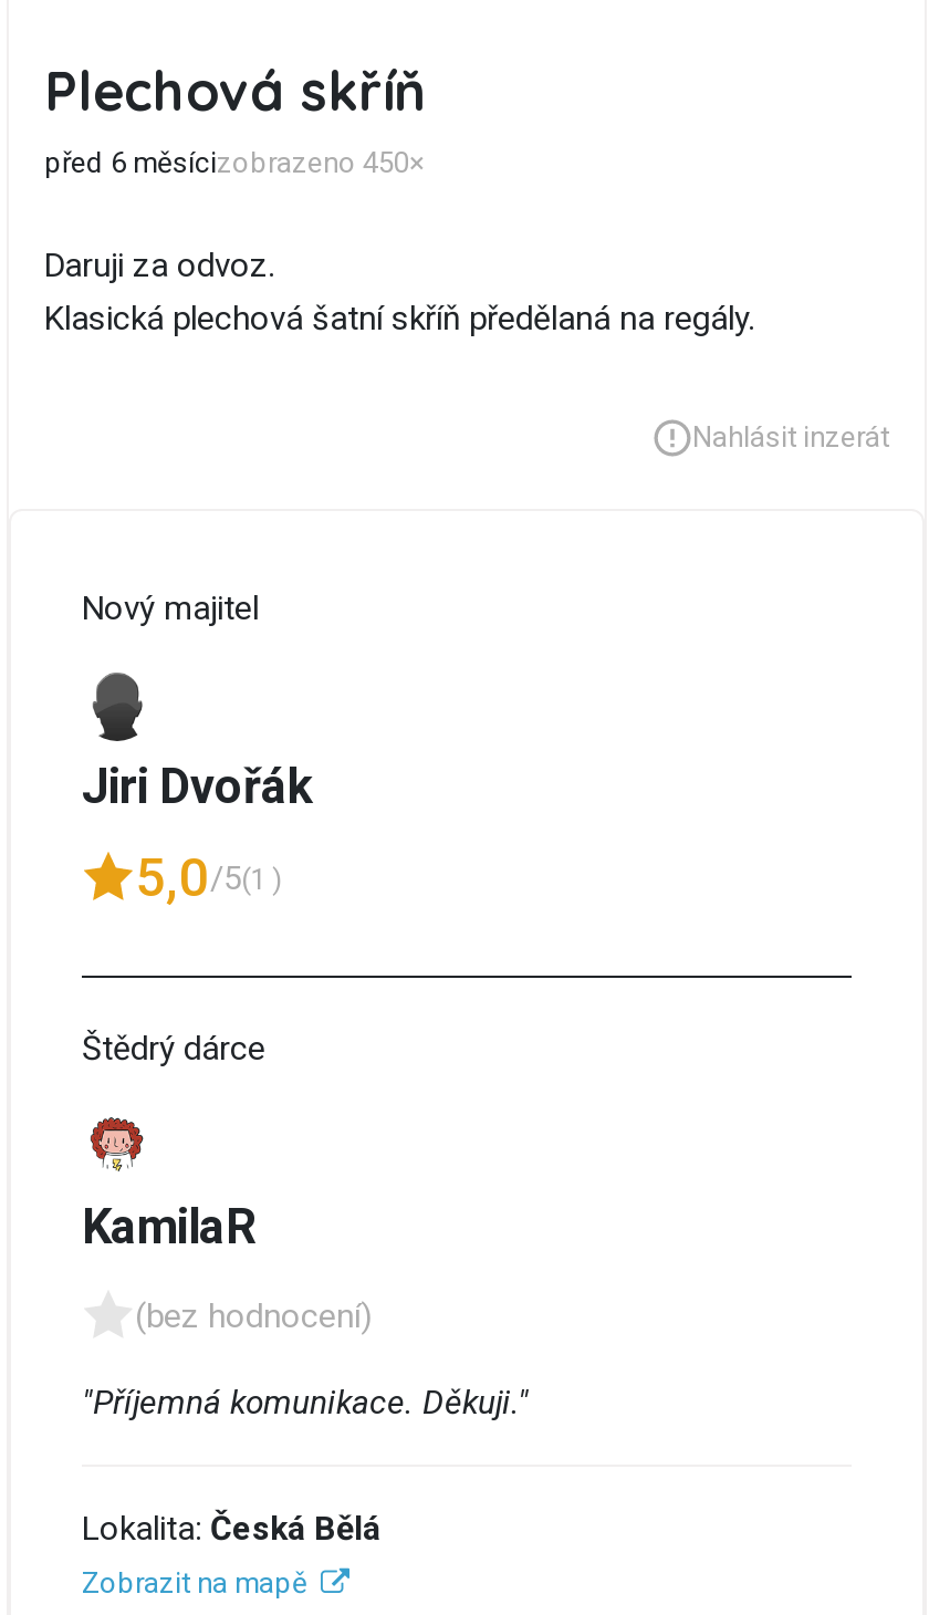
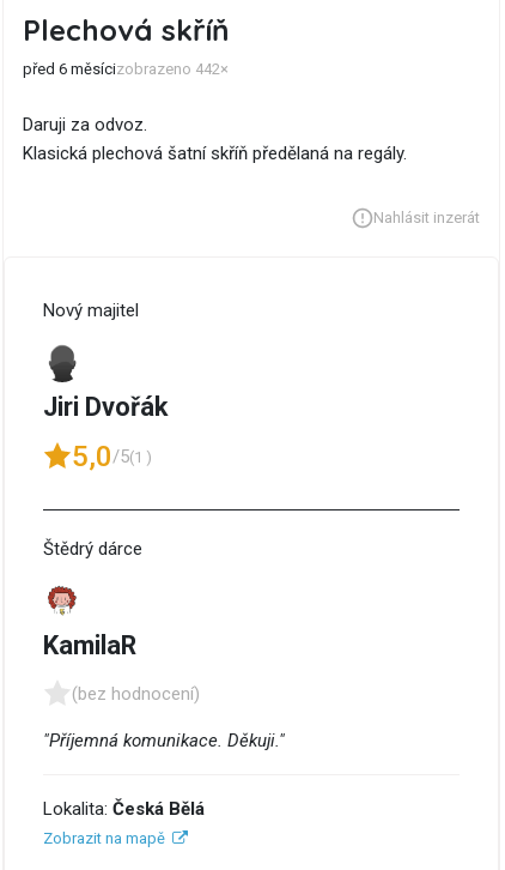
[44,146,425,180] před 6 měsícizobrazeno 450× -> [23,60,229,78] před 6 měsícizobrazeno 442×

